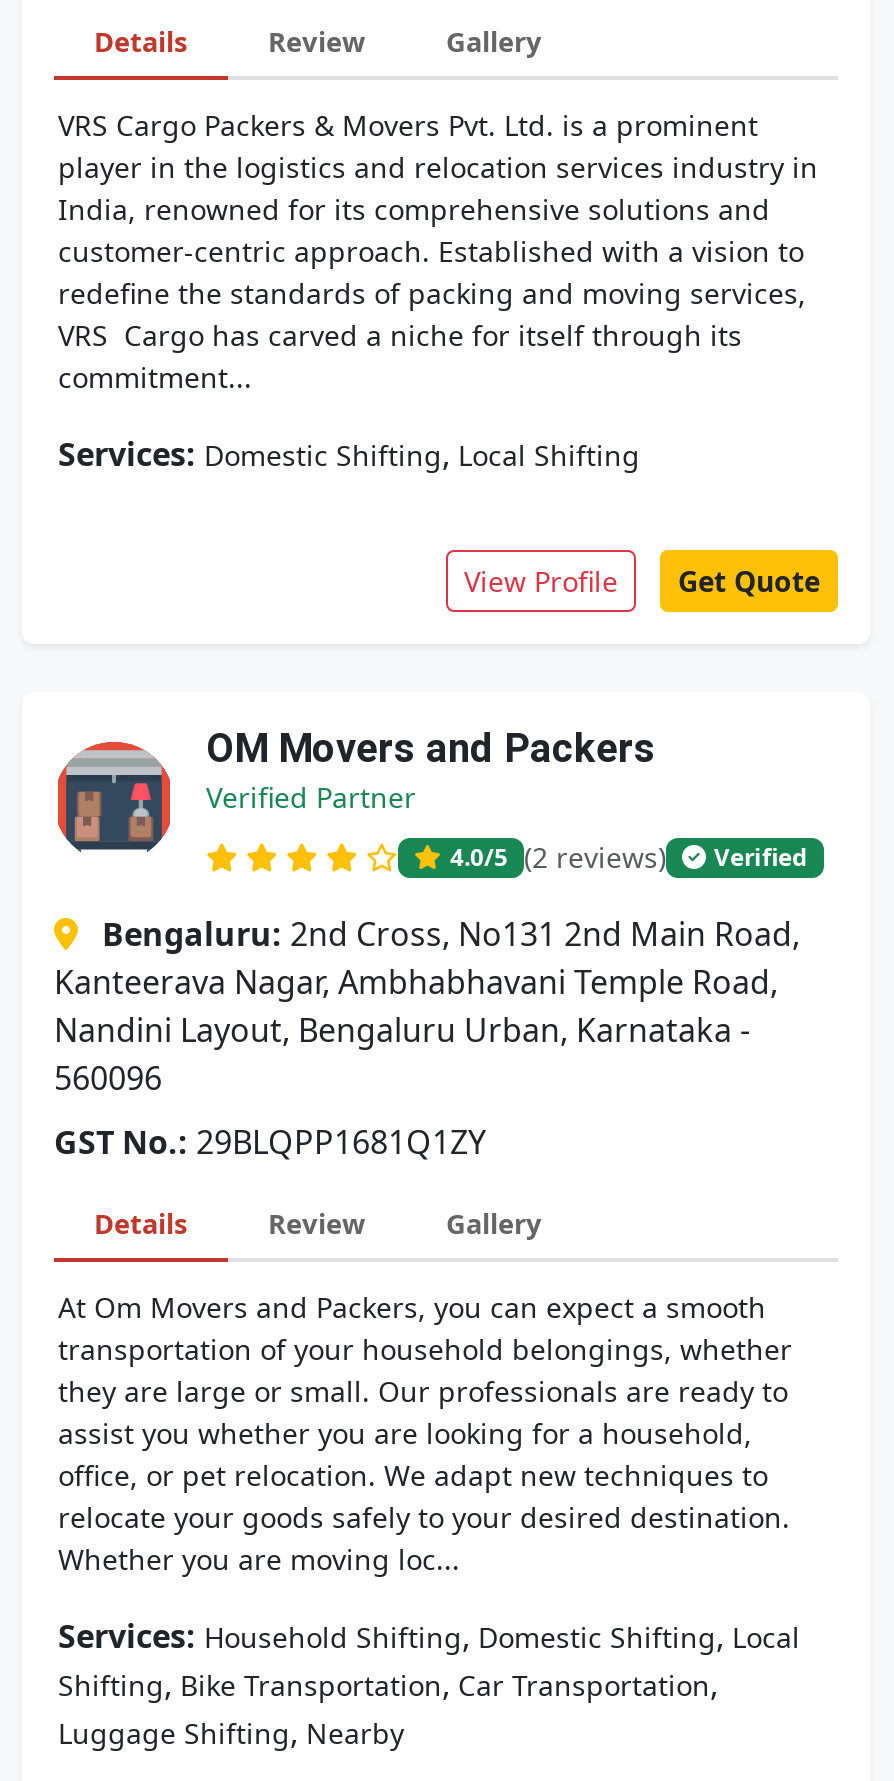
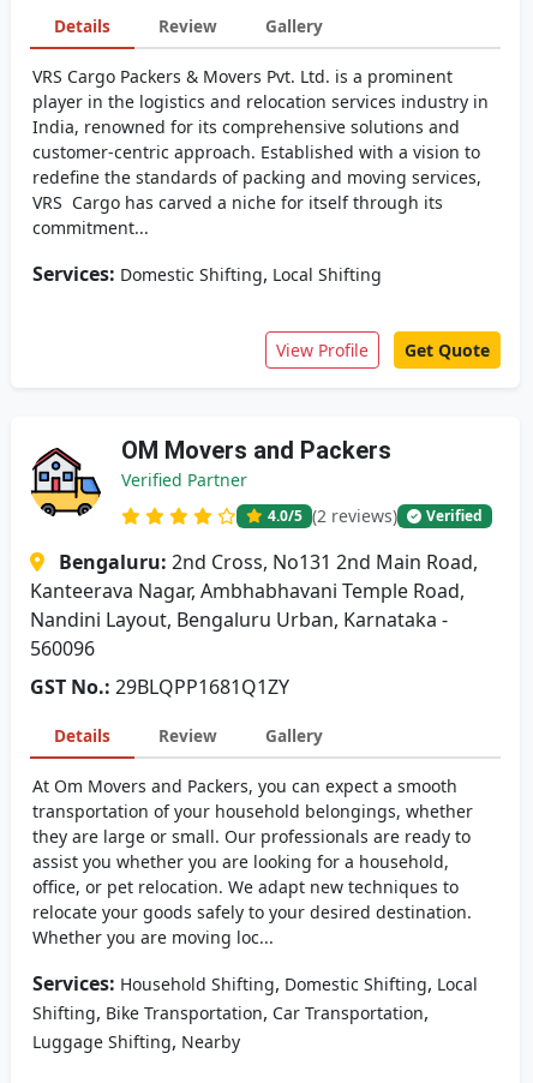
[56,740,172,858] [image] -> [30,447,102,517] [image]

